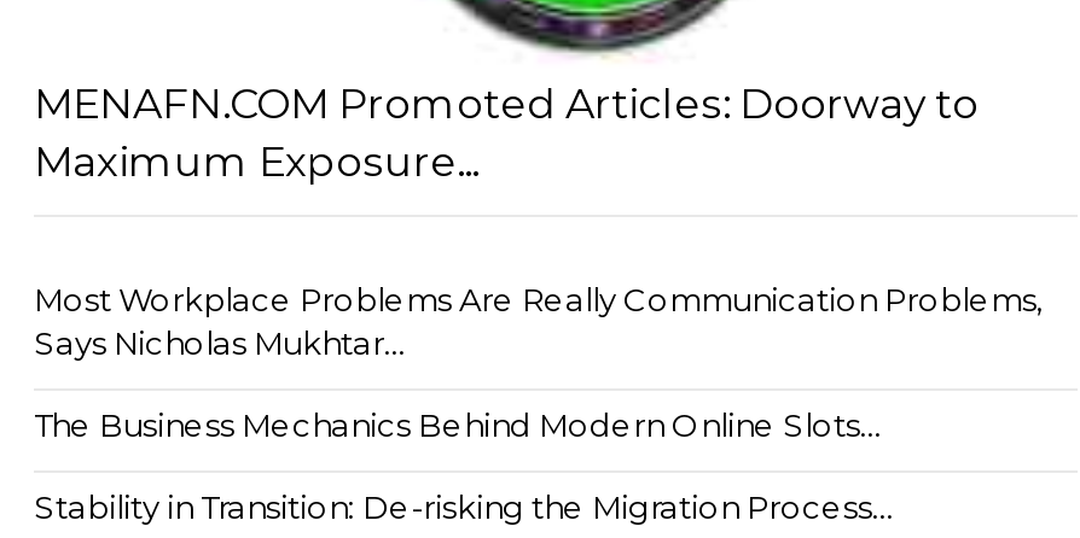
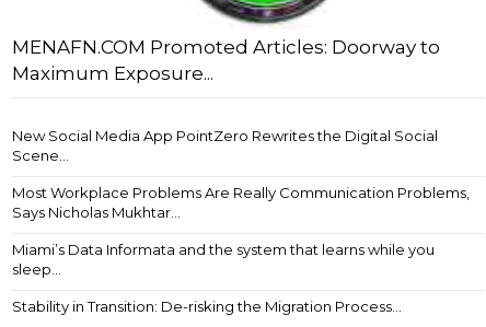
none -> [12,127,438,164] New Social Media App PointZero Rewrites the Digital Social | Scene...
[34,405,882,444] The Business Mechanics Behind Modern Online Slots... -> [12,240,435,278] Miami’s Data Informata and the system that learns while you | sleep...

